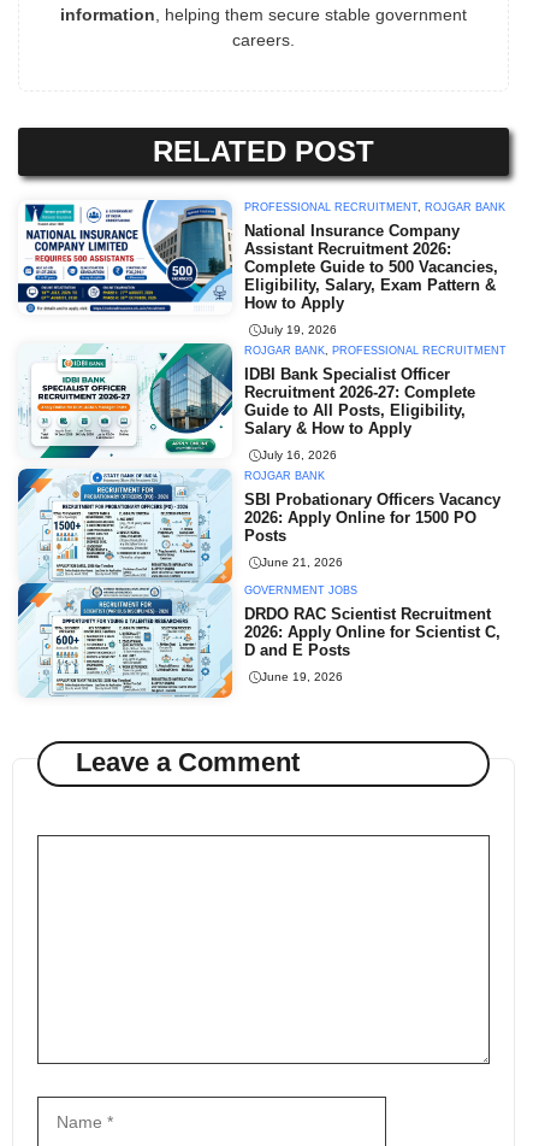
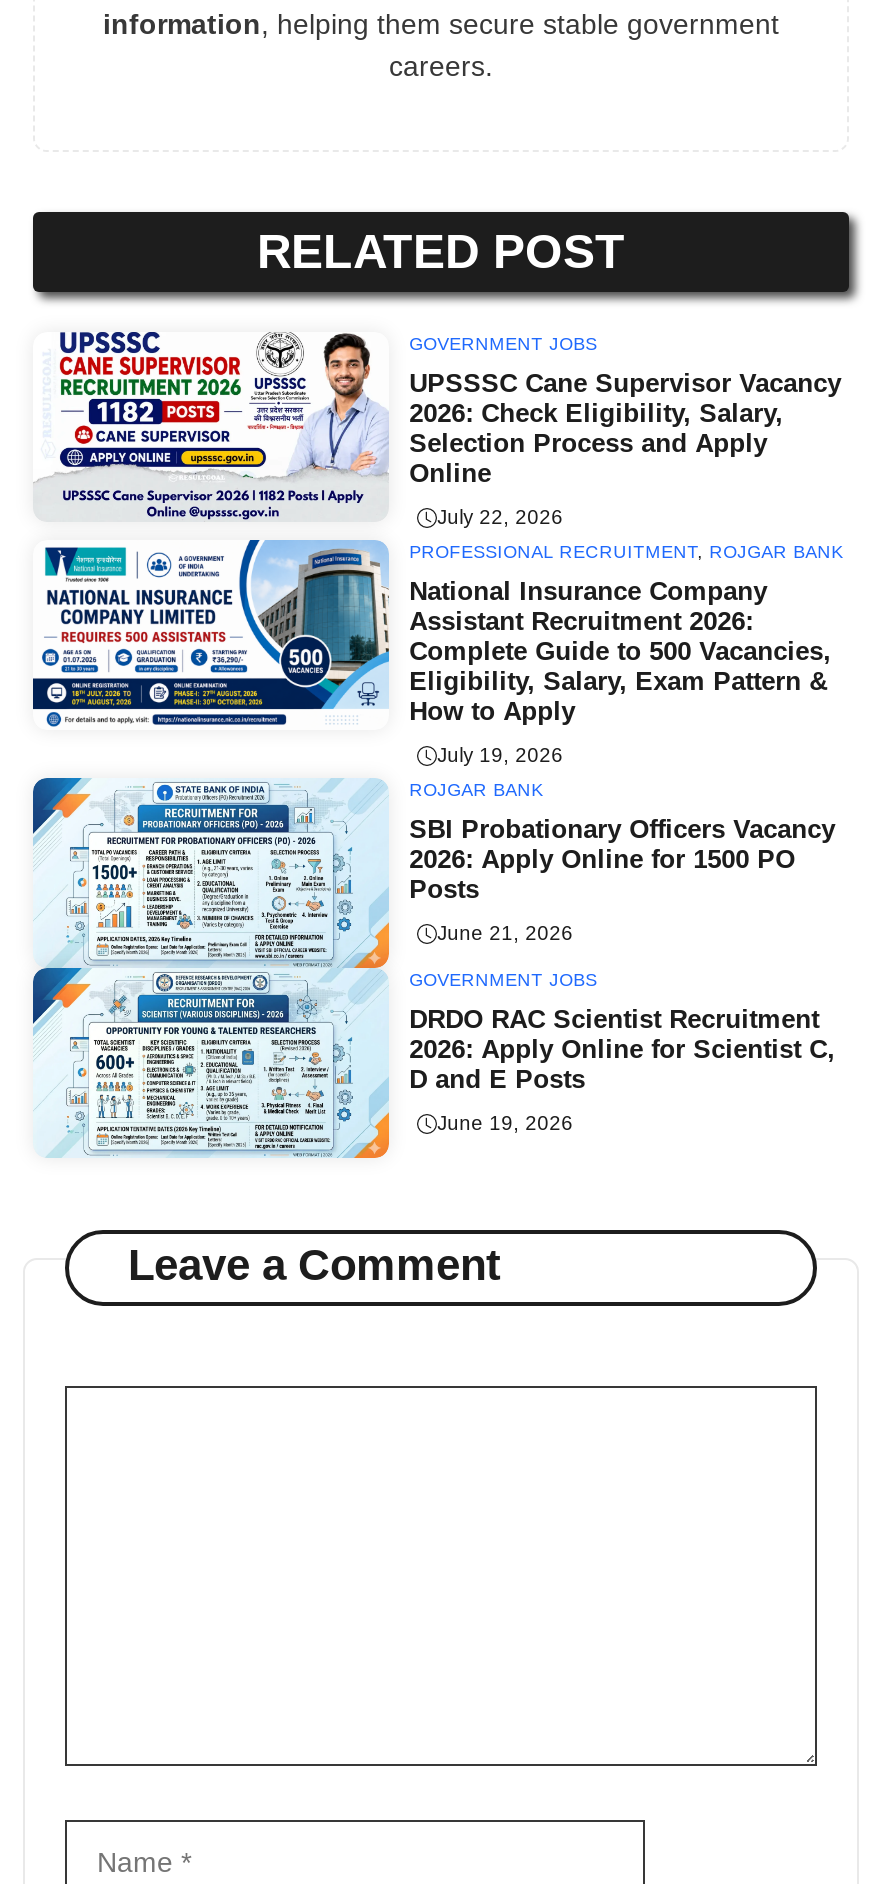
none -> [33,330,841,528] [image] | GOVERNMENT JOBS | UPSSSC Cane Supervisor Vacancy | 2026: Check Eligibility, Salary, | Selection Process and Apply | Online | July 22, 2026
moved [19,196,505,336] -> [35,534,843,766]: [image] | PROFESSIONAL RECRUITMENT, ROJGAR BANK | National Insurance Company | Assistant Recruitment 2026: | Complete Guide to 500 Vacancies, | Eligibility, Salary, Exam Pattern & | How to Apply | July 19, 2026
[18,342,507,462] [image] | ROJGAR BANK, PROFESSIONAL RECRUITMENT | IDBI Bank Specialist Officer | Recruitment 2026-27: Complete | Guide to All Posts, Eligibility, | Salary & How to Apply | July 16, 2026 -> none

